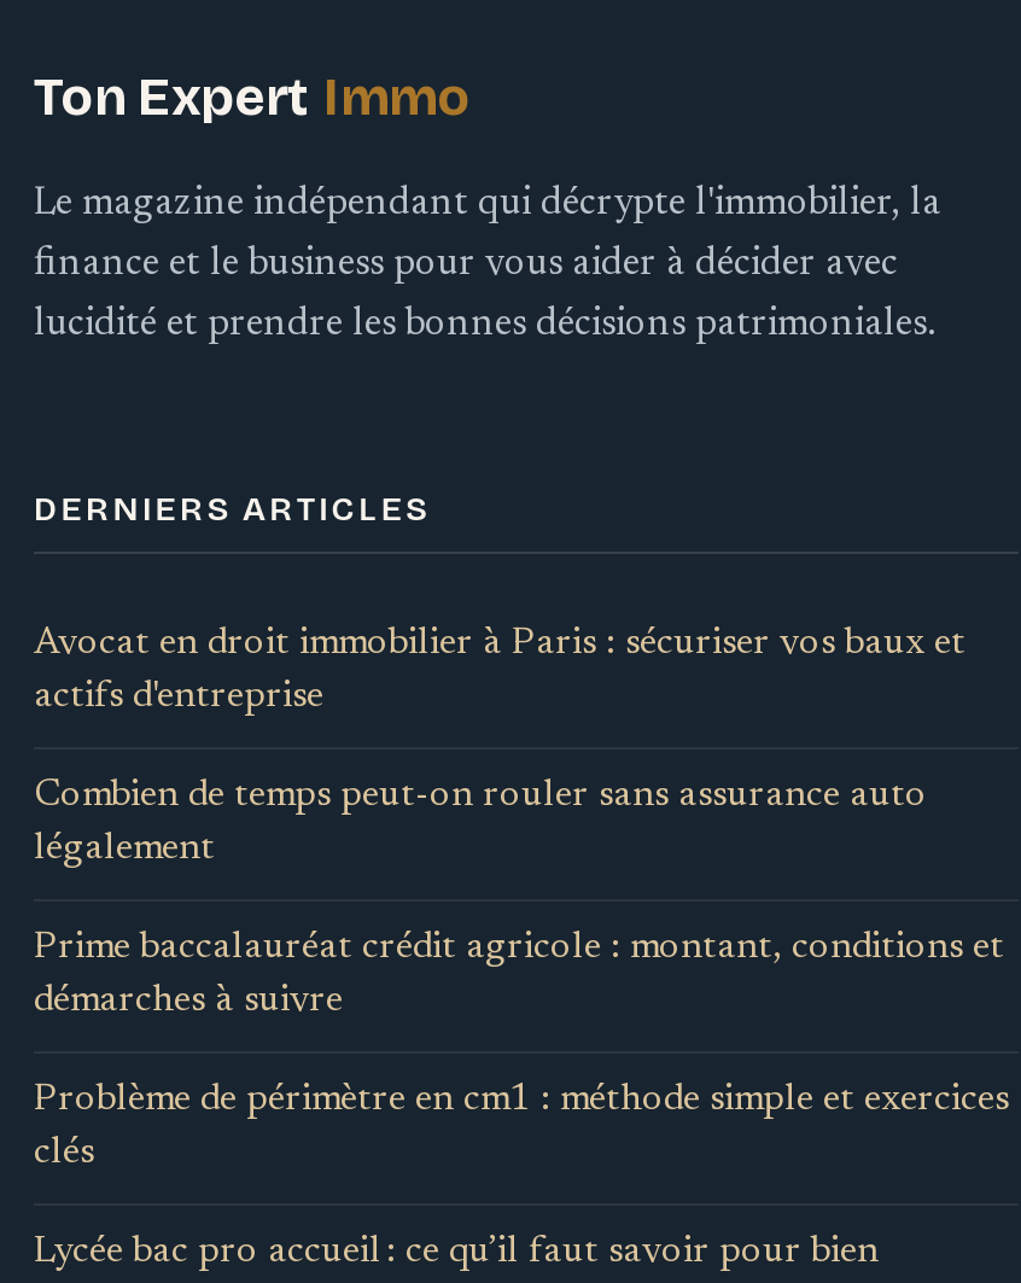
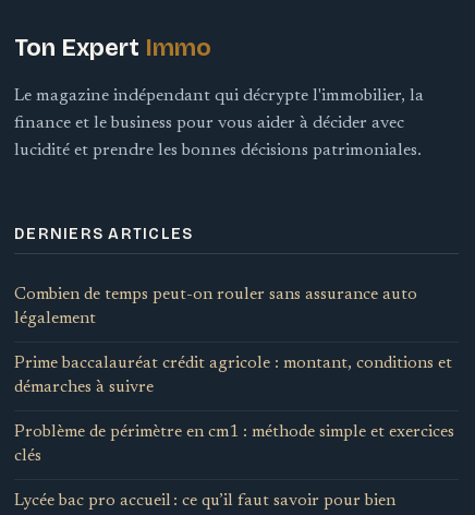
[34,626,965,716] Avocat en droit immobilier à Paris : sécuriser vos baux et | actifs d'entreprise -> none

